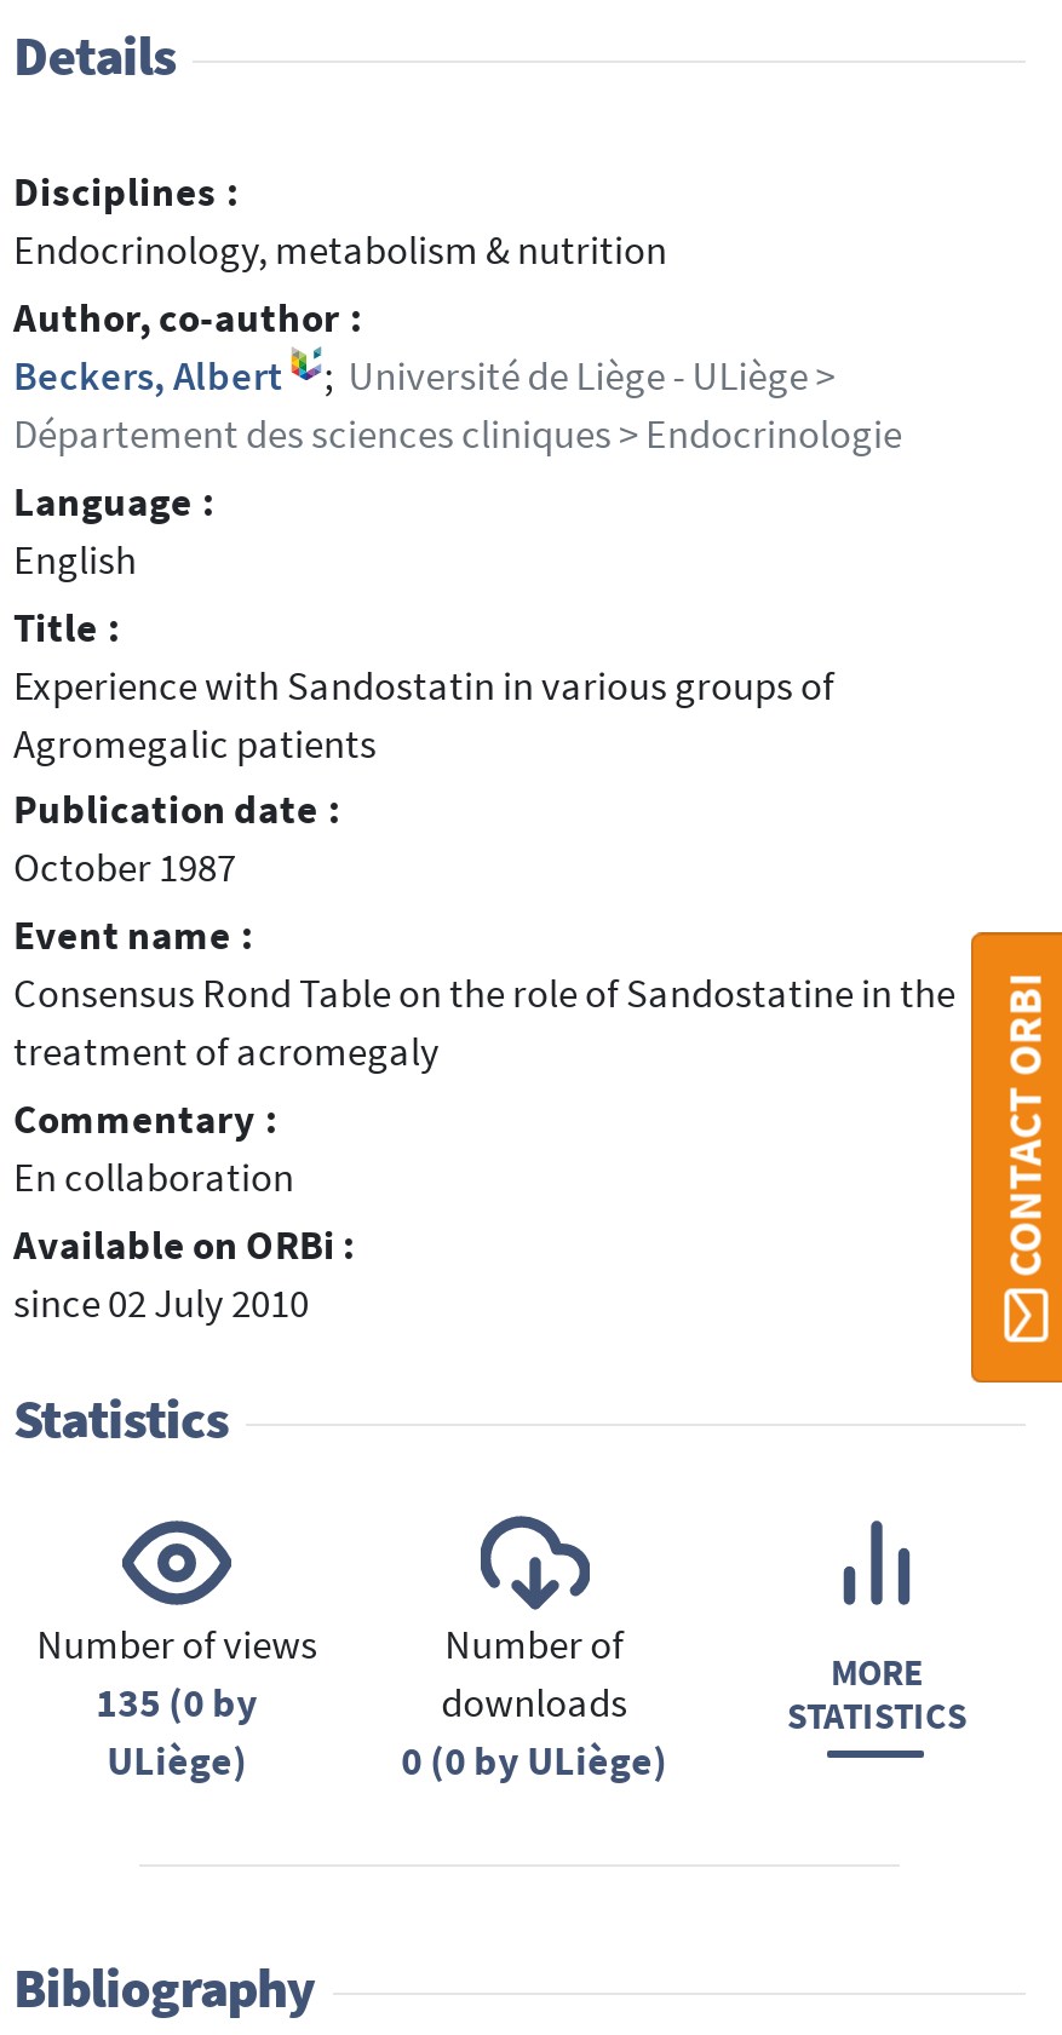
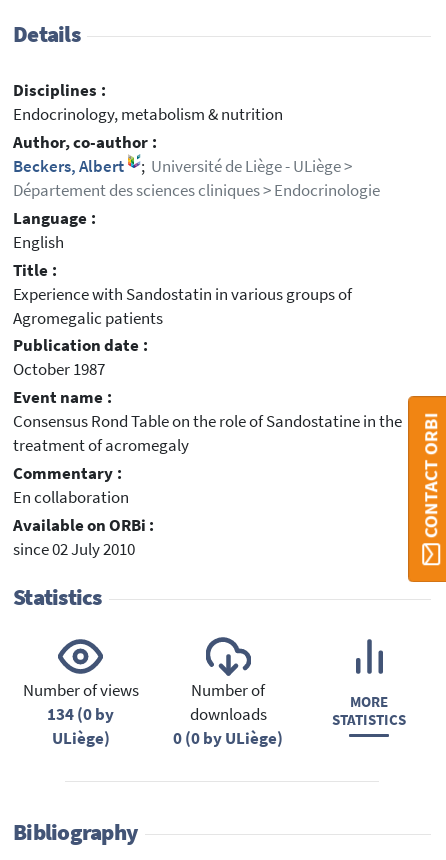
[96,1677,258,1728] 135 (0 by -> [47,704,114,725] 134 (0 by

